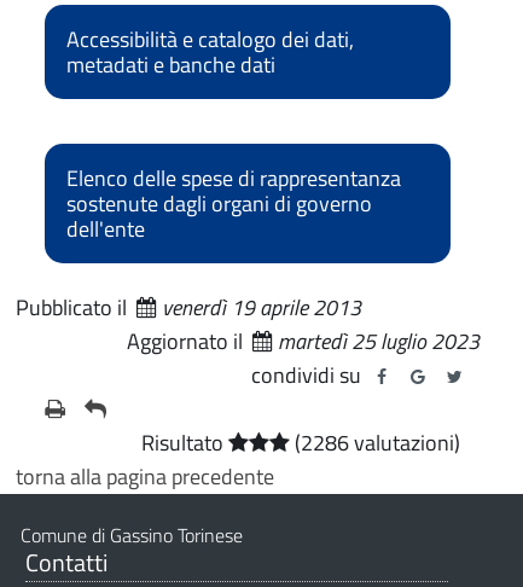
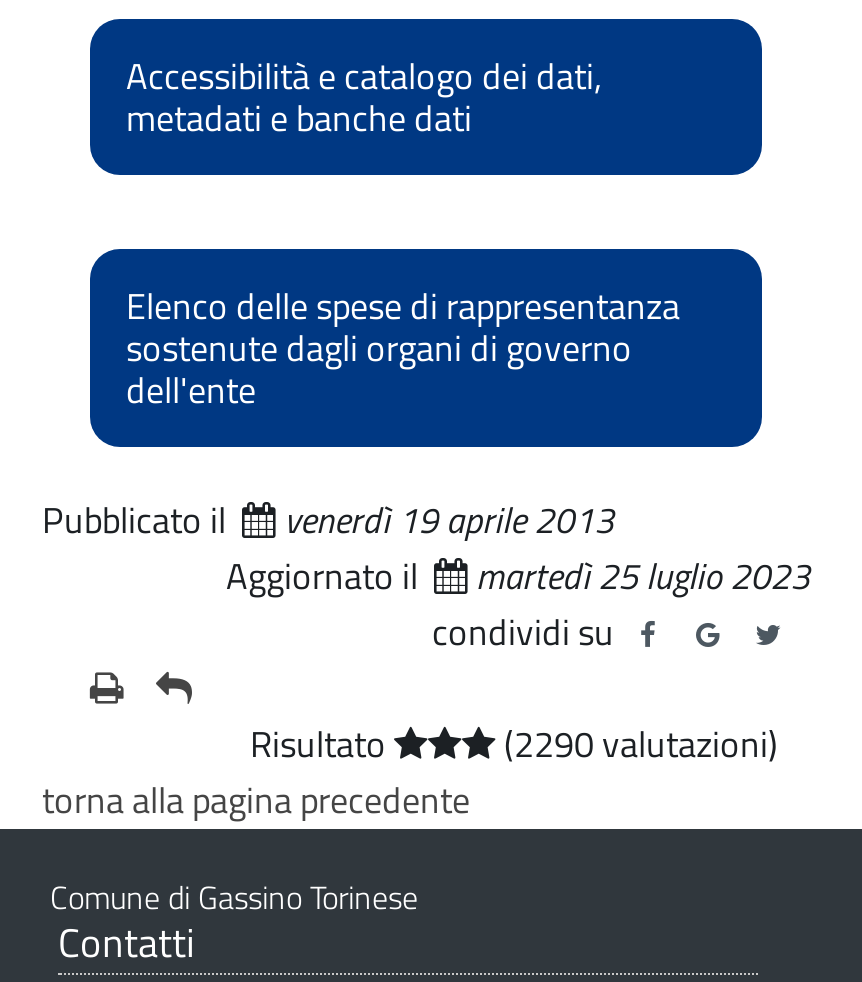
[141,426,460,459] Risultato (2286 valutazioni) -> [250,716,778,770] Risultato (2290 valutazioni)

